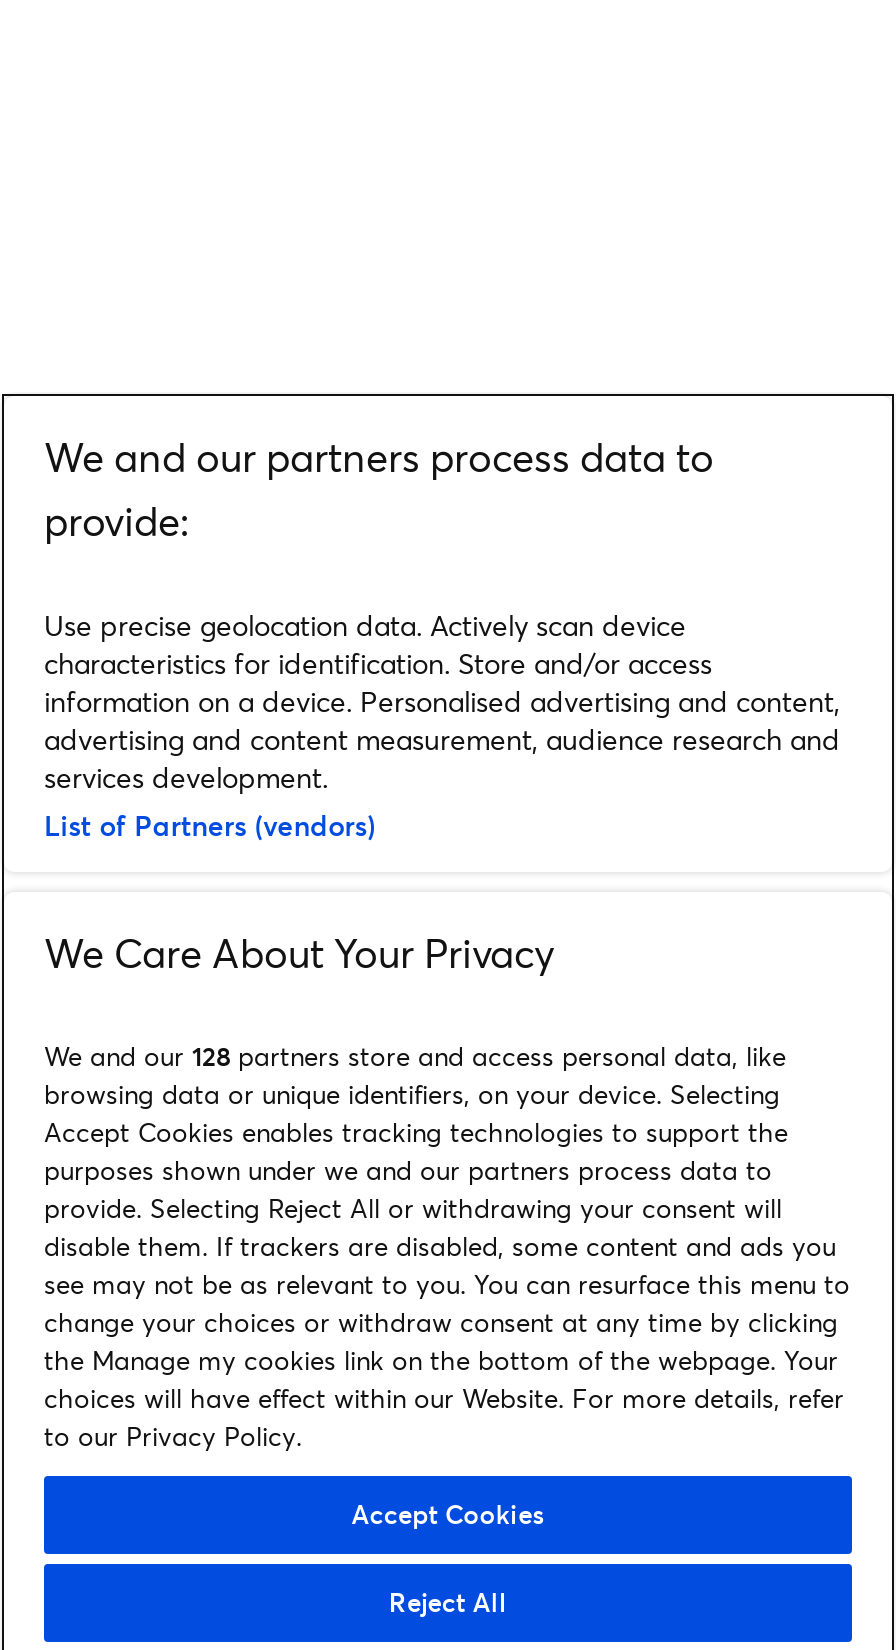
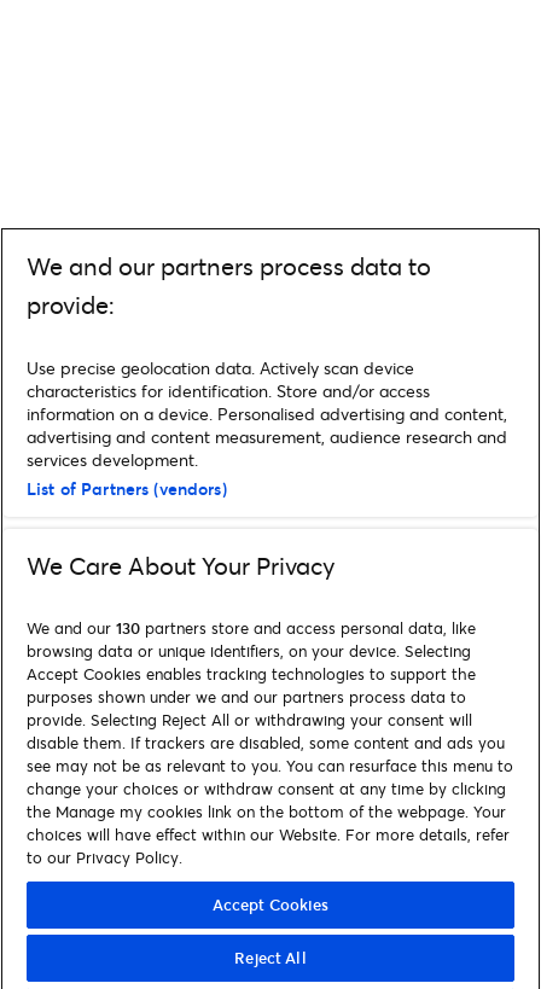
[44,1038,786,1074] We and our 128 partners store and access personal data, like -> [27,617,476,639] We and our 130 partners store and access personal data, like

